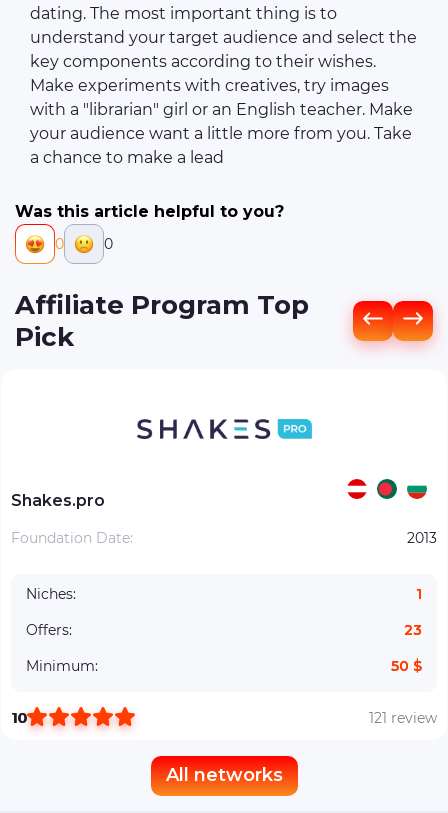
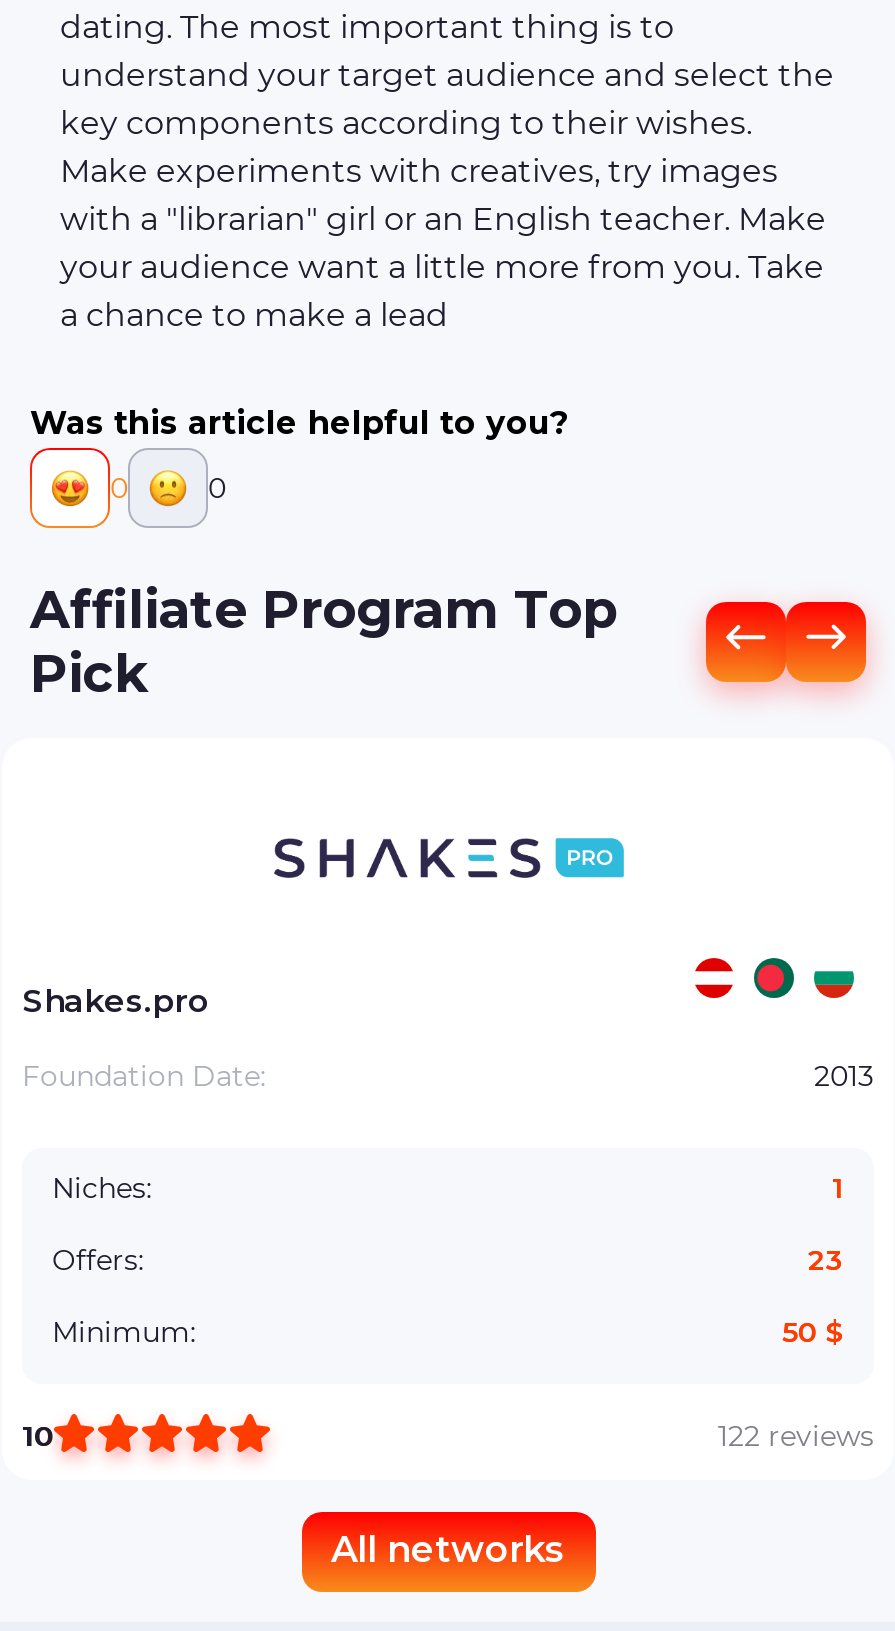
[369,709,437,727] 121 review -> [718,1419,874,1455] 122 reviews

